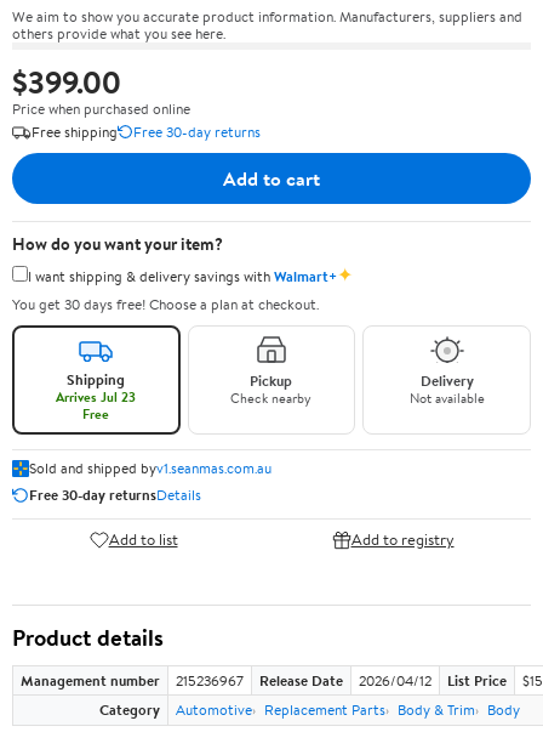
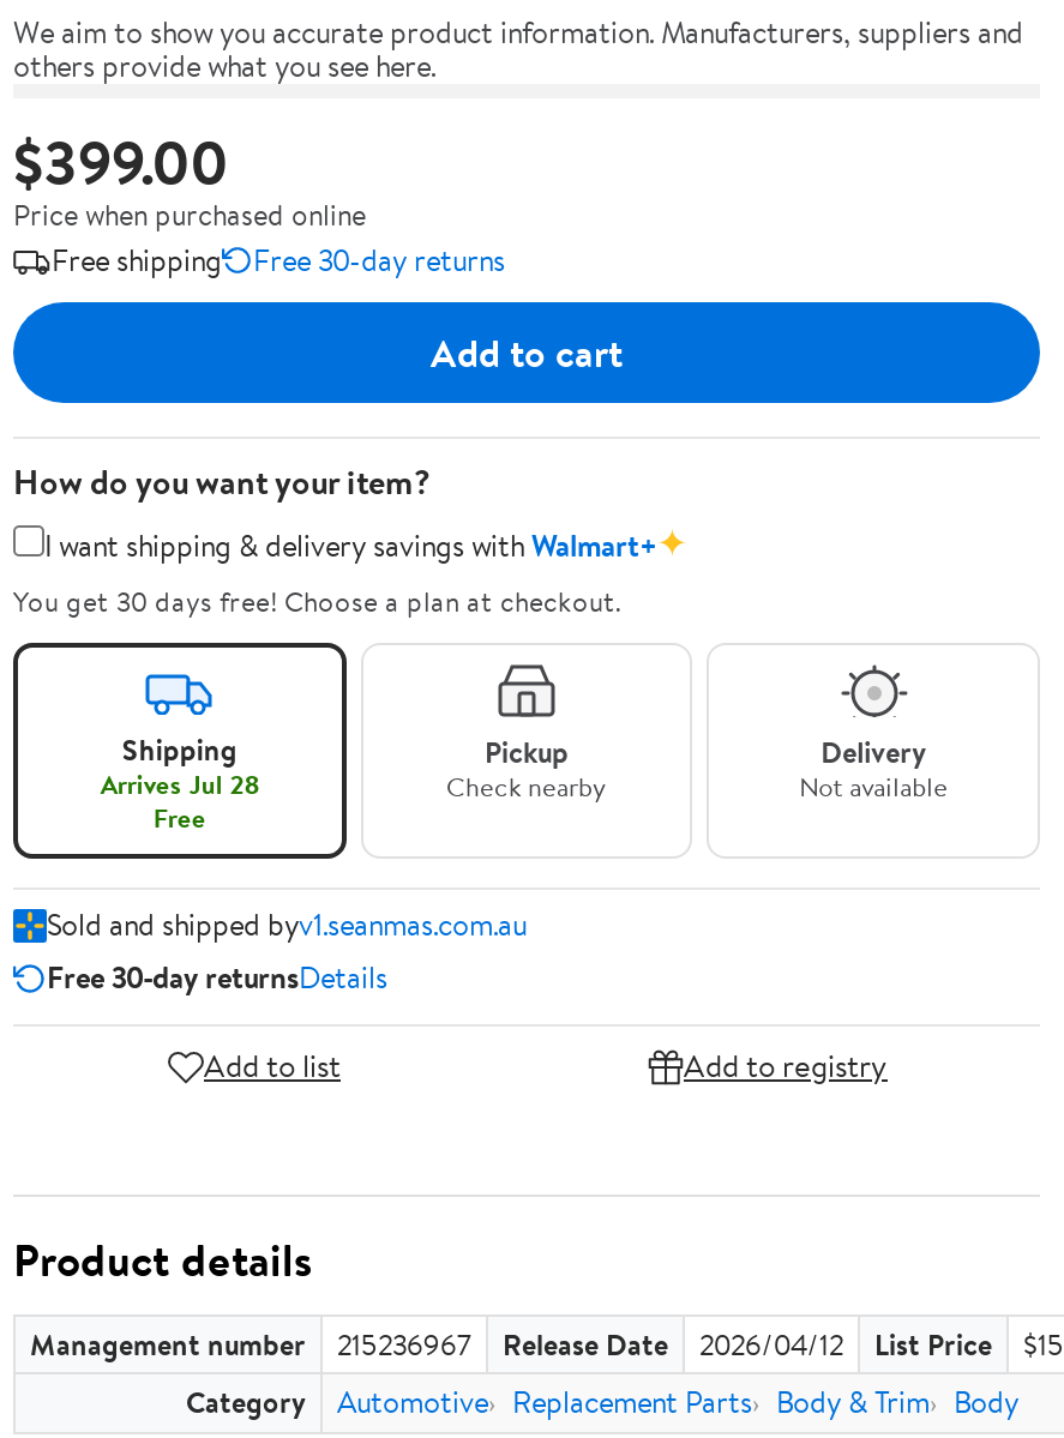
[56,387,136,407] Arrives Jul 23 -> [100,765,259,804] Arrives Jul 28

